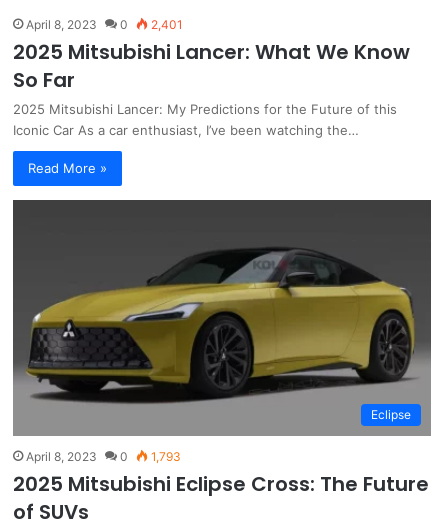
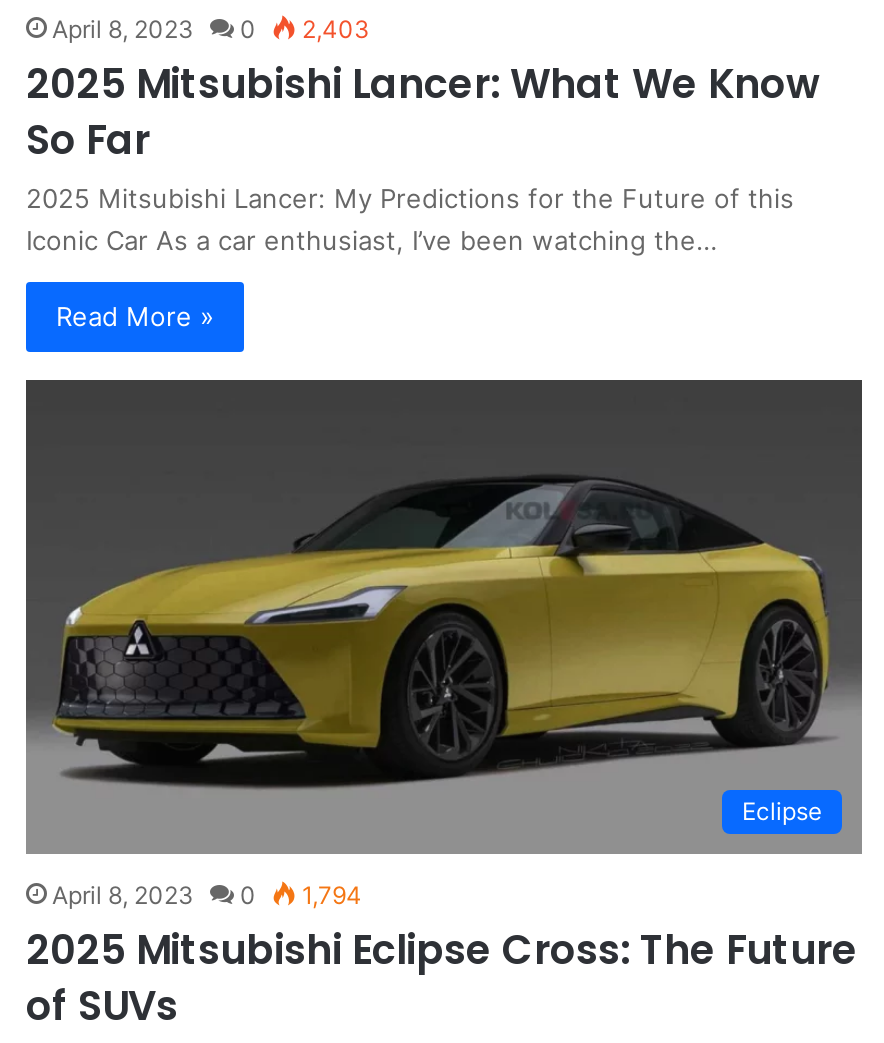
[26,17,183,32] April 8, 2023 0 2,401 -> [52,14,370,44] April 8, 2023 0 2,403
[26,449,181,464] April 8, 2023 0 1,793 -> [52,879,362,909] April 8, 2023 0 1,794

